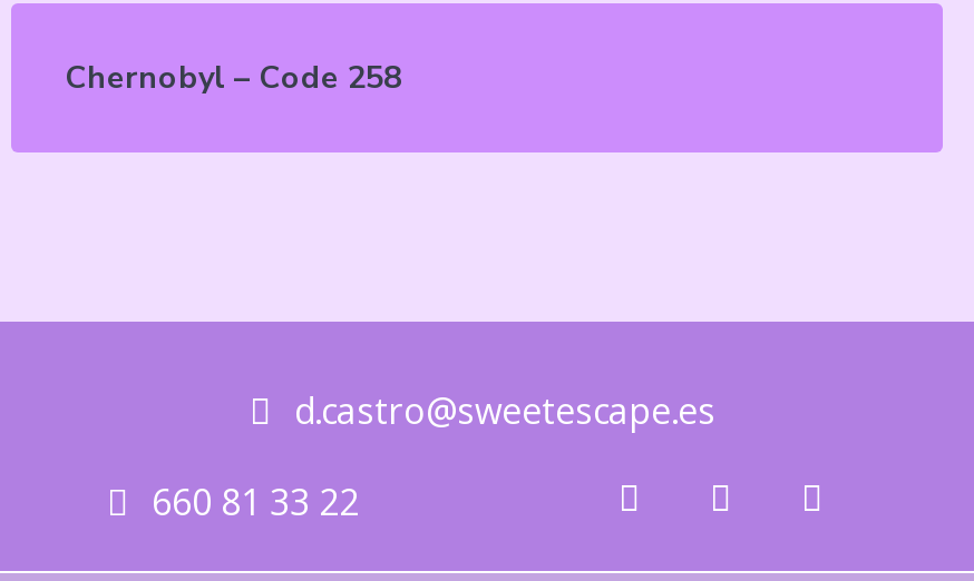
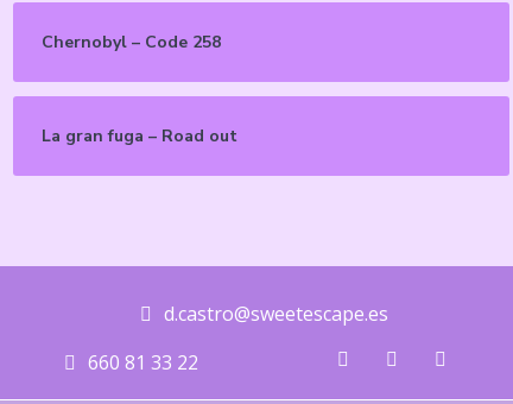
none -> [42,124,237,147] La gran fuga – Road out

